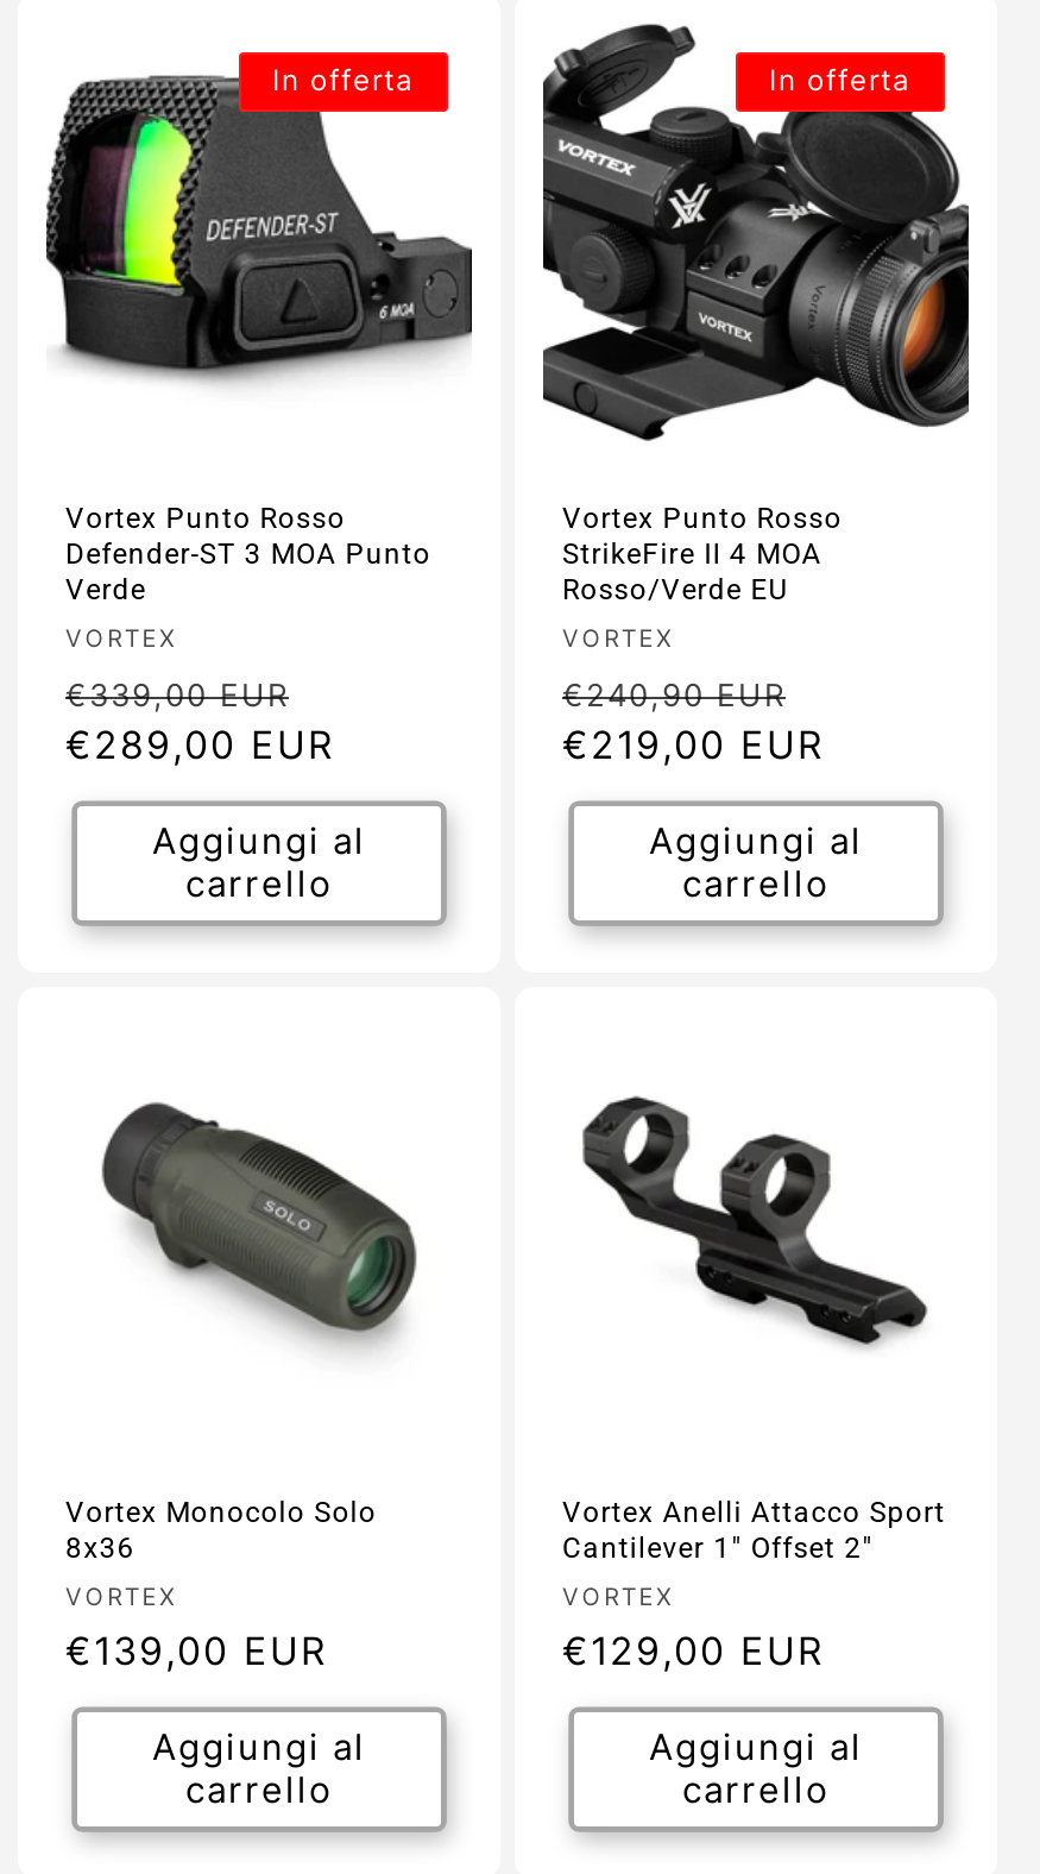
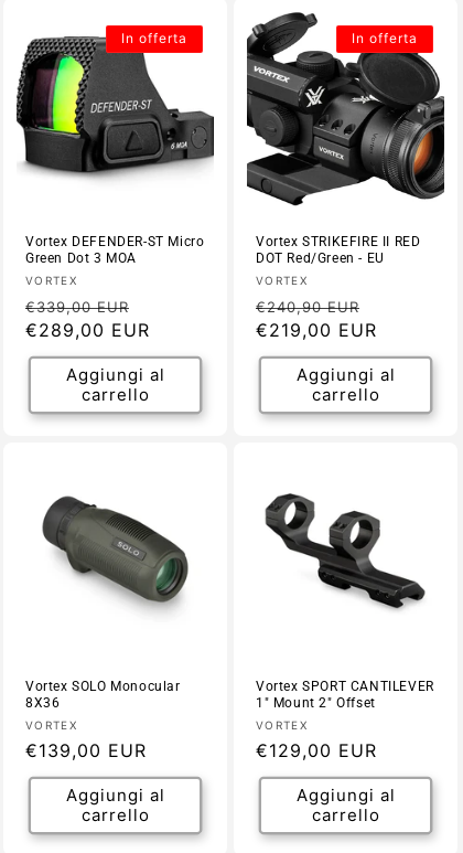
[65,503,431,608] Vortex Punto Rosso | Defender-ST 3 MOA Punto | Verde -> [25,233,204,266] Vortex DEFENDER-ST Micro | Green Dot 3 MOA
[562,503,842,608] Vortex Punto Rosso | StrikeFire II 4 MOA | Rosso/Verde EU -> [256,233,420,266] Vortex STRIKEFIRE II RED | DOT Red/Green - EU
[65,1497,377,1566] Vortex Monocolo Solo | 8x36 -> [25,678,180,710] Vortex SOLO Monocular | 8X36
[562,1497,945,1566] Vortex Anelli Attacco Sport | Cantilever 1″ Offset 2″ -> [256,678,434,710] Vortex SPORT CANTILEVER | 1" Mount 2" Offset

